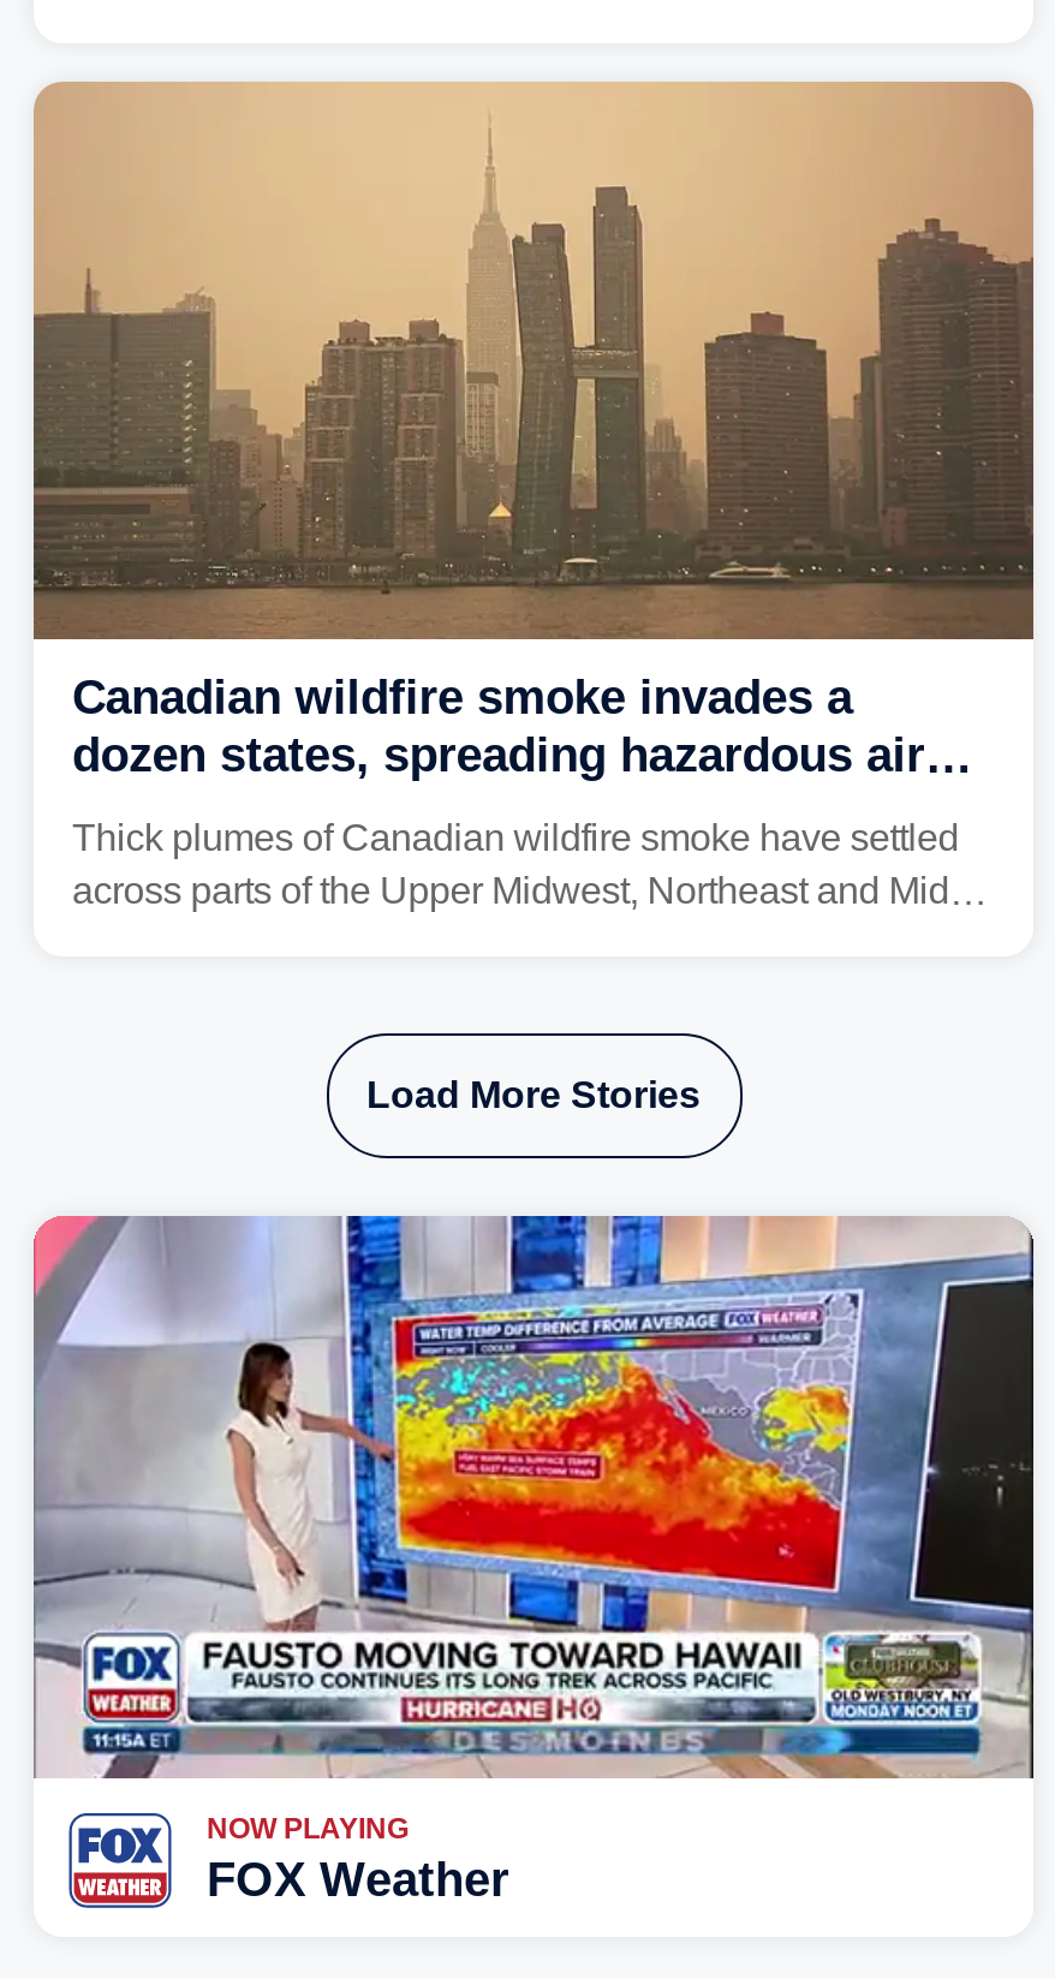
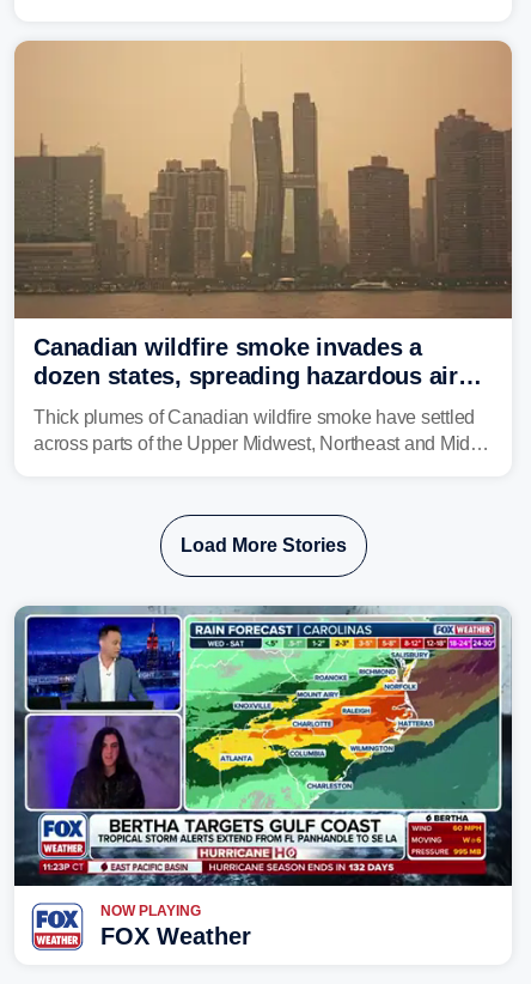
[31,1214,1036,1781] [image] -> [13,605,513,887] [image]

